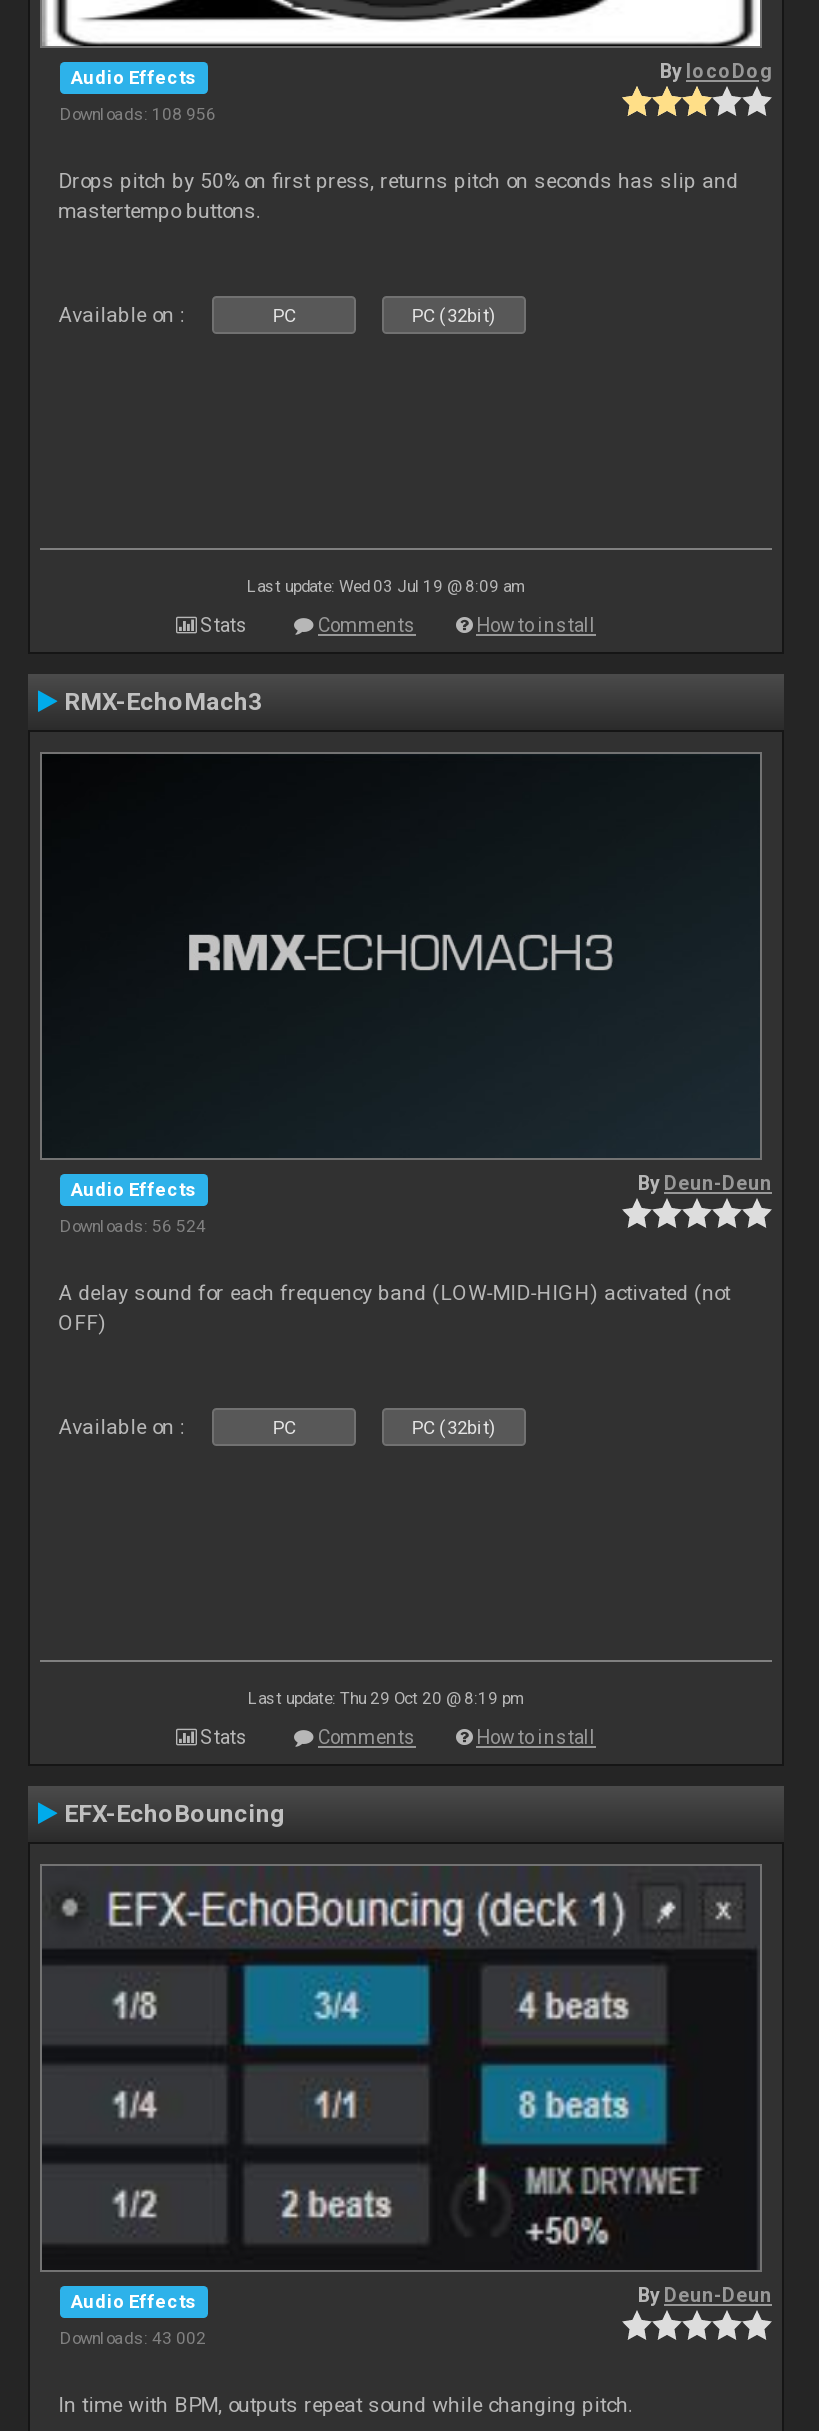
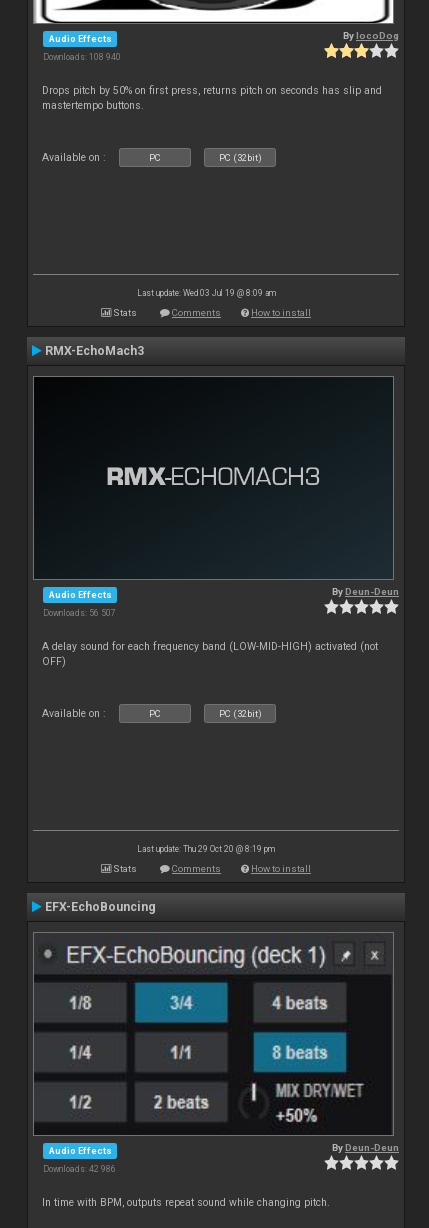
[60,103,216,123] Downloads: 108 956 -> [43,52,121,62] Downloads: 108 940
[60,1215,206,1235] Downloads: 56 524 -> [43,608,116,618] Downloads: 56 507
[60,2327,206,2347] Downloads: 43 002 -> [43,1164,116,1174] Downloads: 42 986

